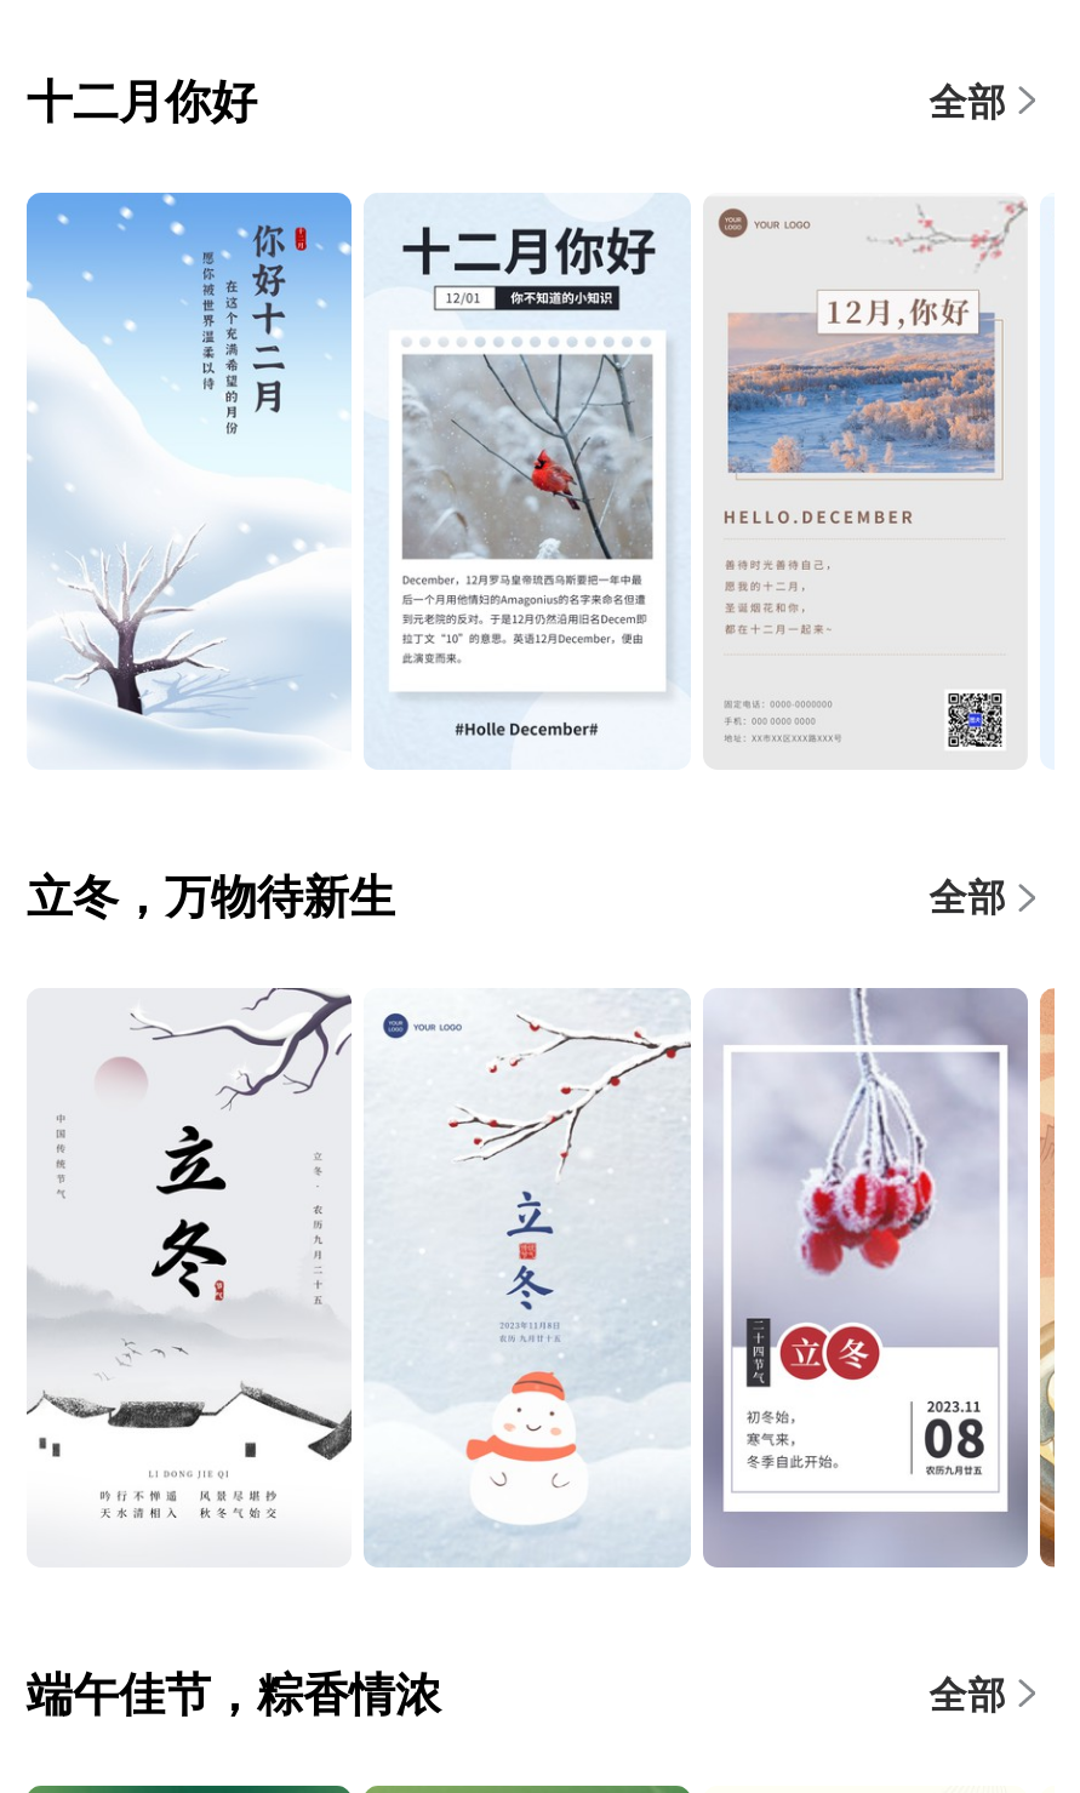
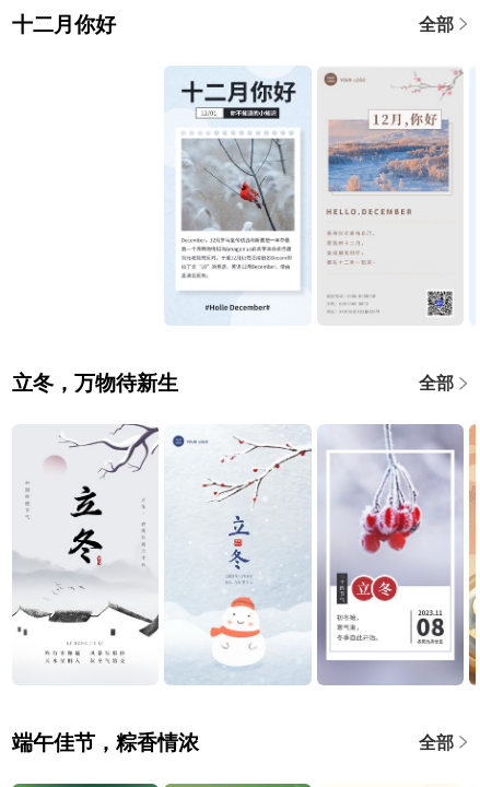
[24,190,354,770] [image] -> none

